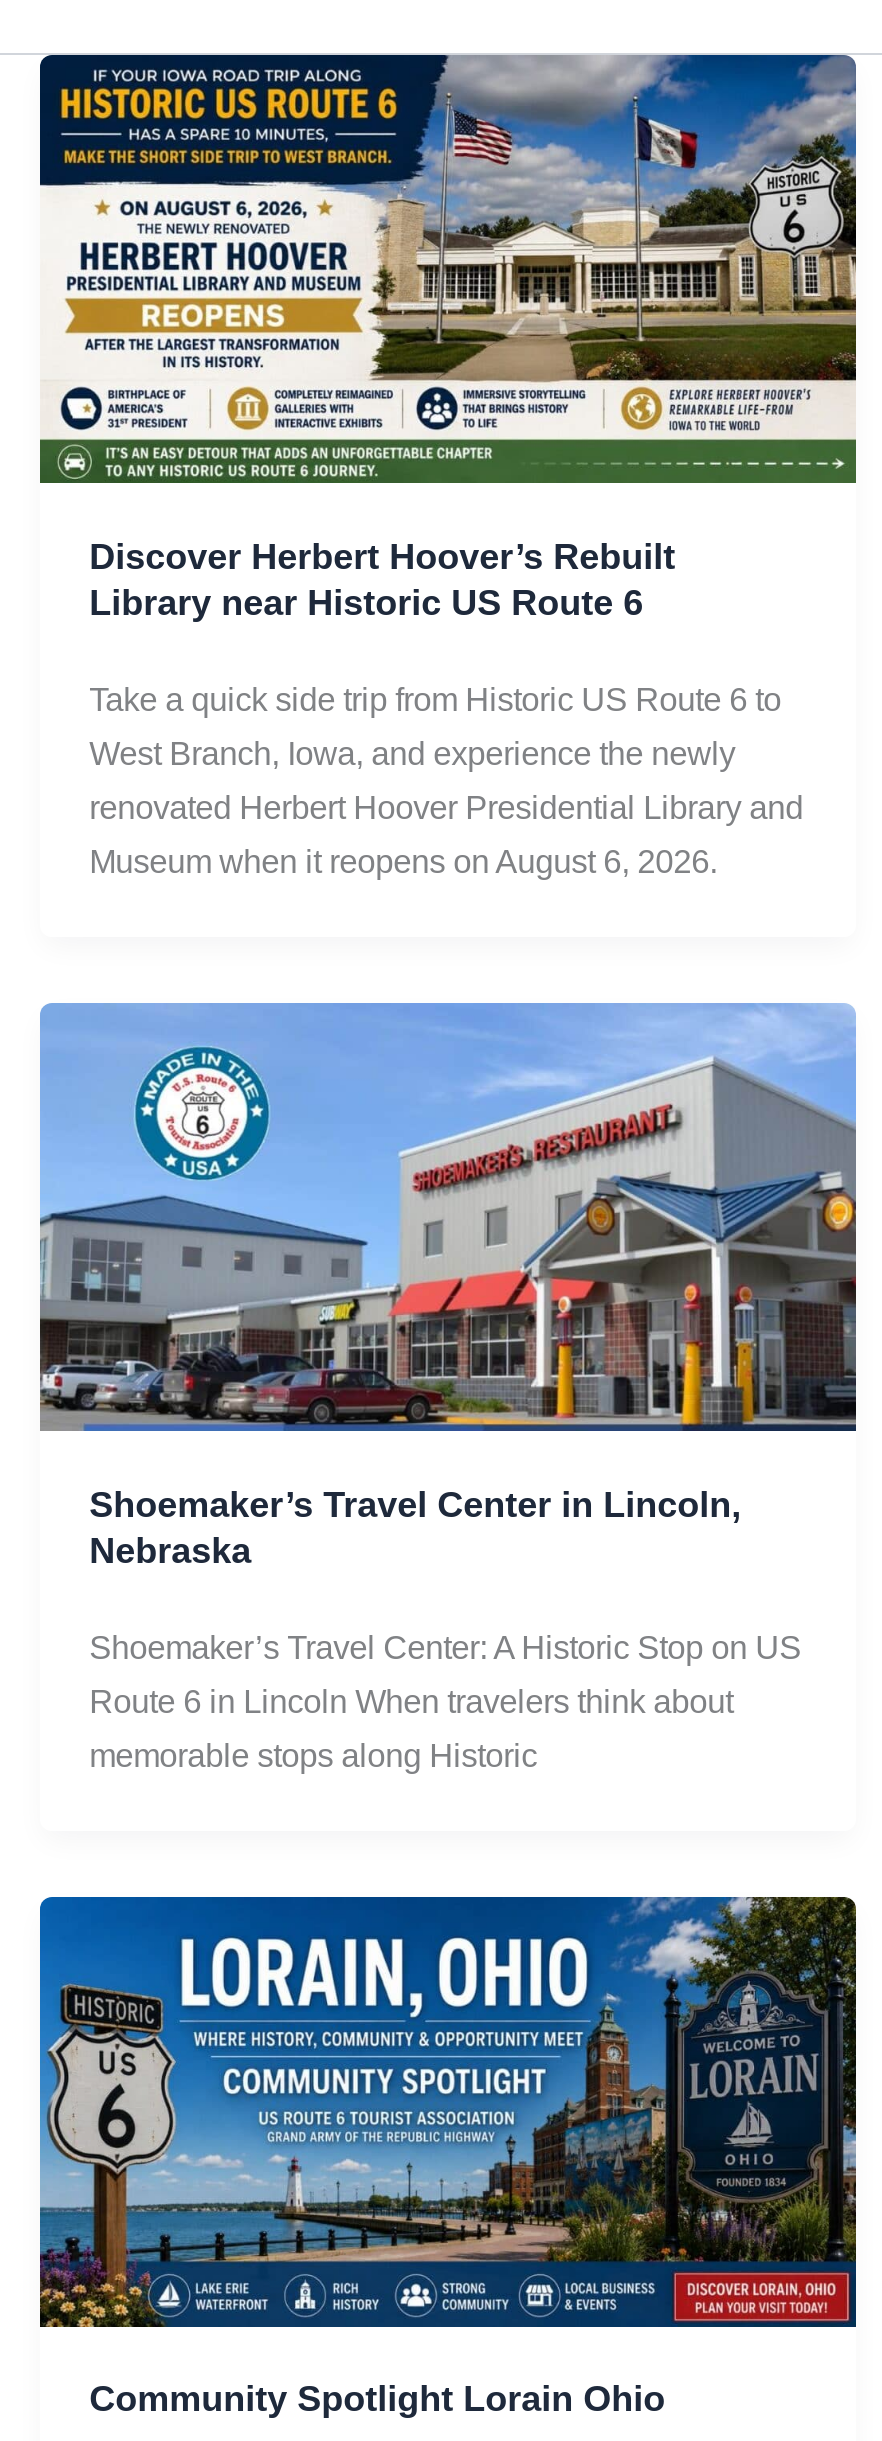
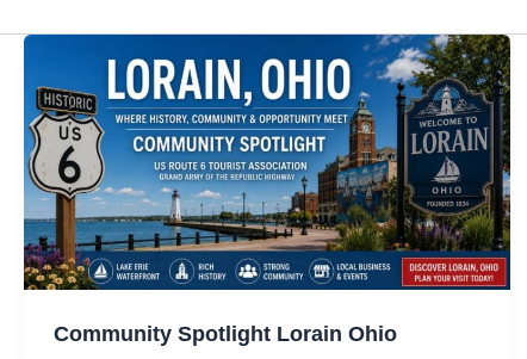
[38,53,858,878] [image] | Discover Herbert Hoover’s Rebuilt | Library near Historic US Route 6 | Take a quick side trip from Historic US Route 6 to | West Branch, Iowa, and experience the newly | renovated Herbert Hoover Presidential Library and | Museum when it reopens on August 6, 2026. -> none
[38,1001,858,1773] [image] | Shoemaker’s Travel Center in Lincoln, | Nebraska | Shoemaker’s Travel Center: A Historic Stop on US | Route 6 in Lincoln When travelers think about | memorable stops along Historic -> none

